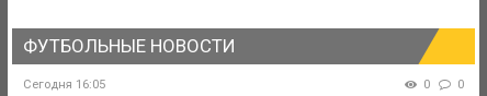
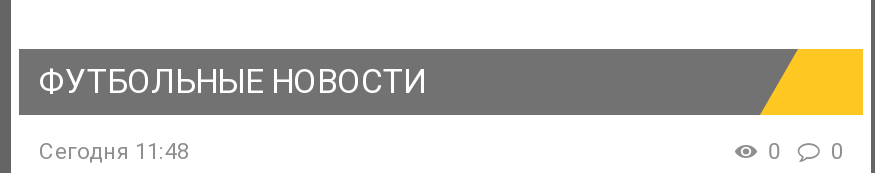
[23,77,105,92] Сегодня 16:05 -> [39,139,189,165] Сегодня 11:48

